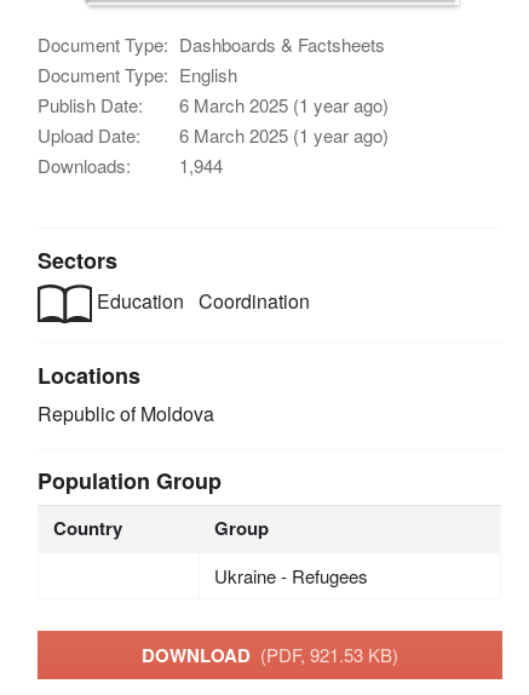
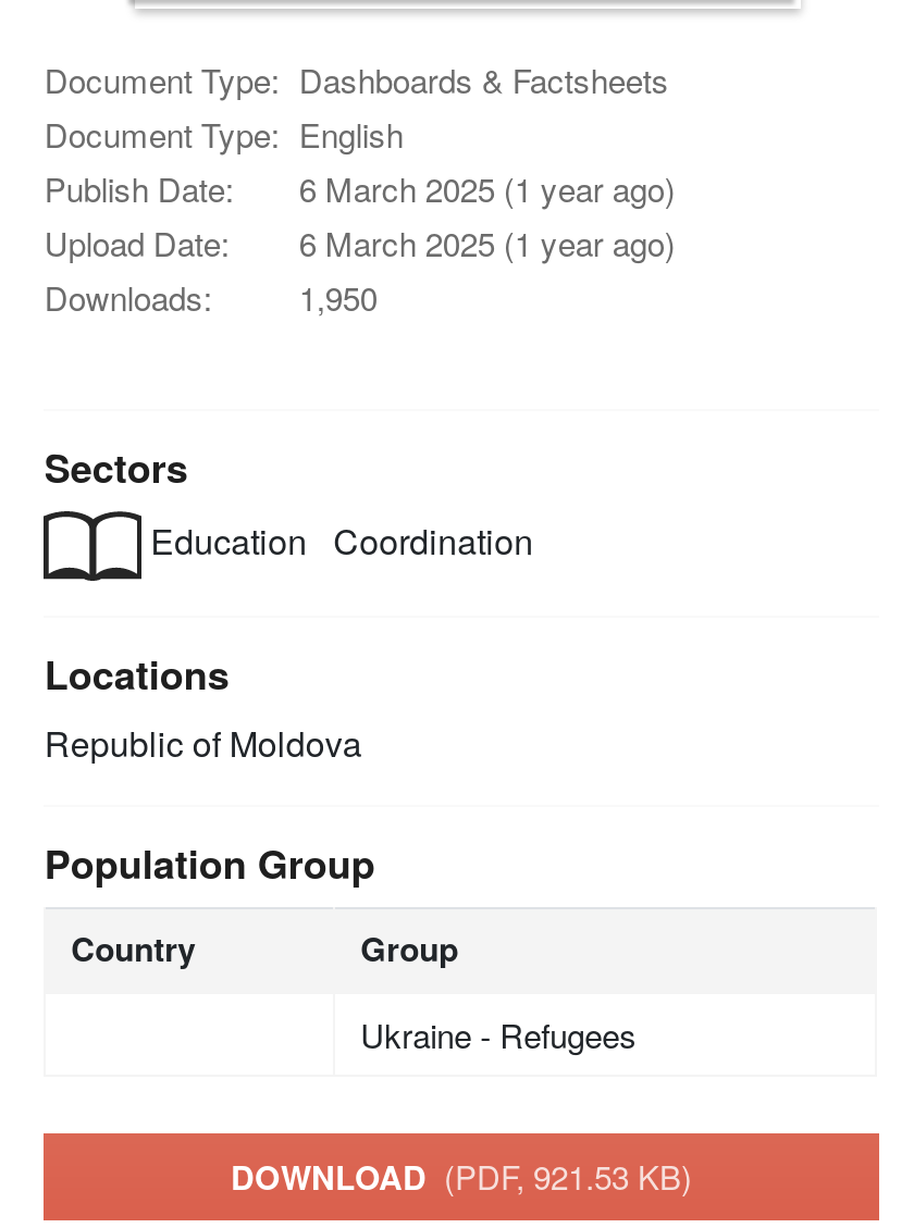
[38,153,223,178] Downloads: 1,944 -> [44,275,377,320] Downloads: 1,950

